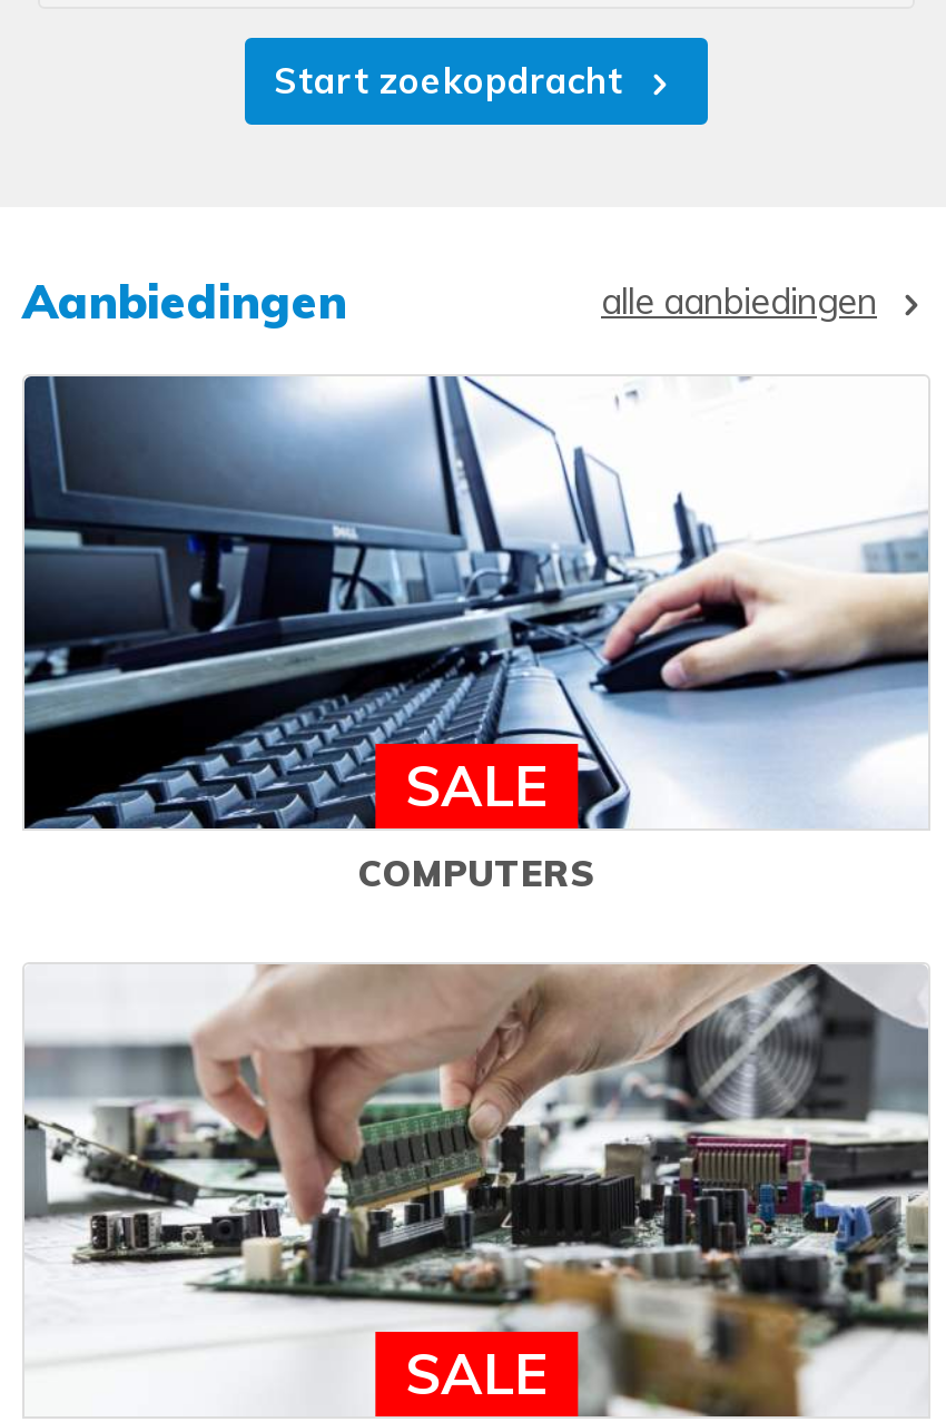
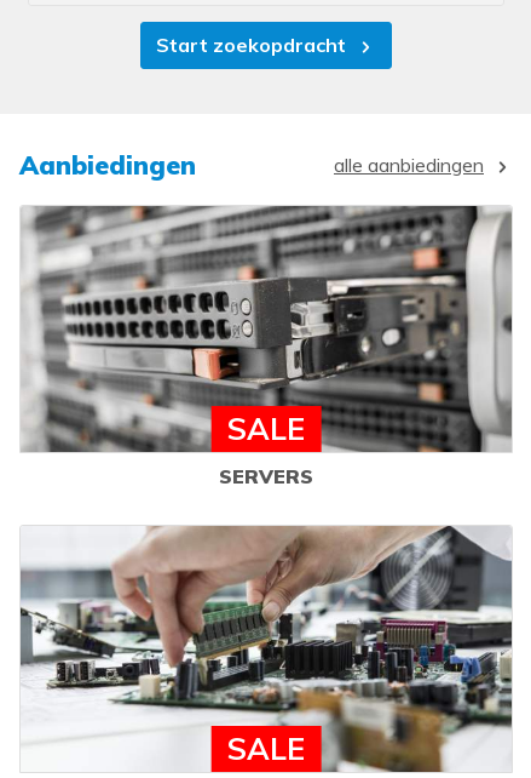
[22,374,928,896] [image] | COMPUTERS -> [21,205,513,488] [image] | SERVERS

